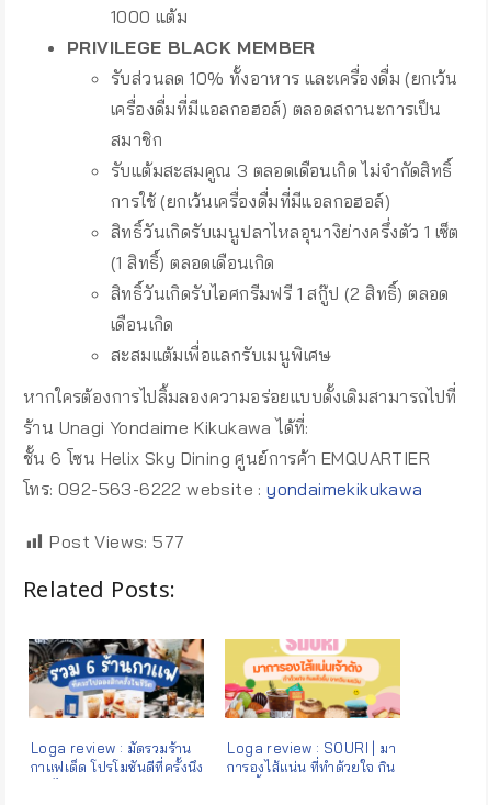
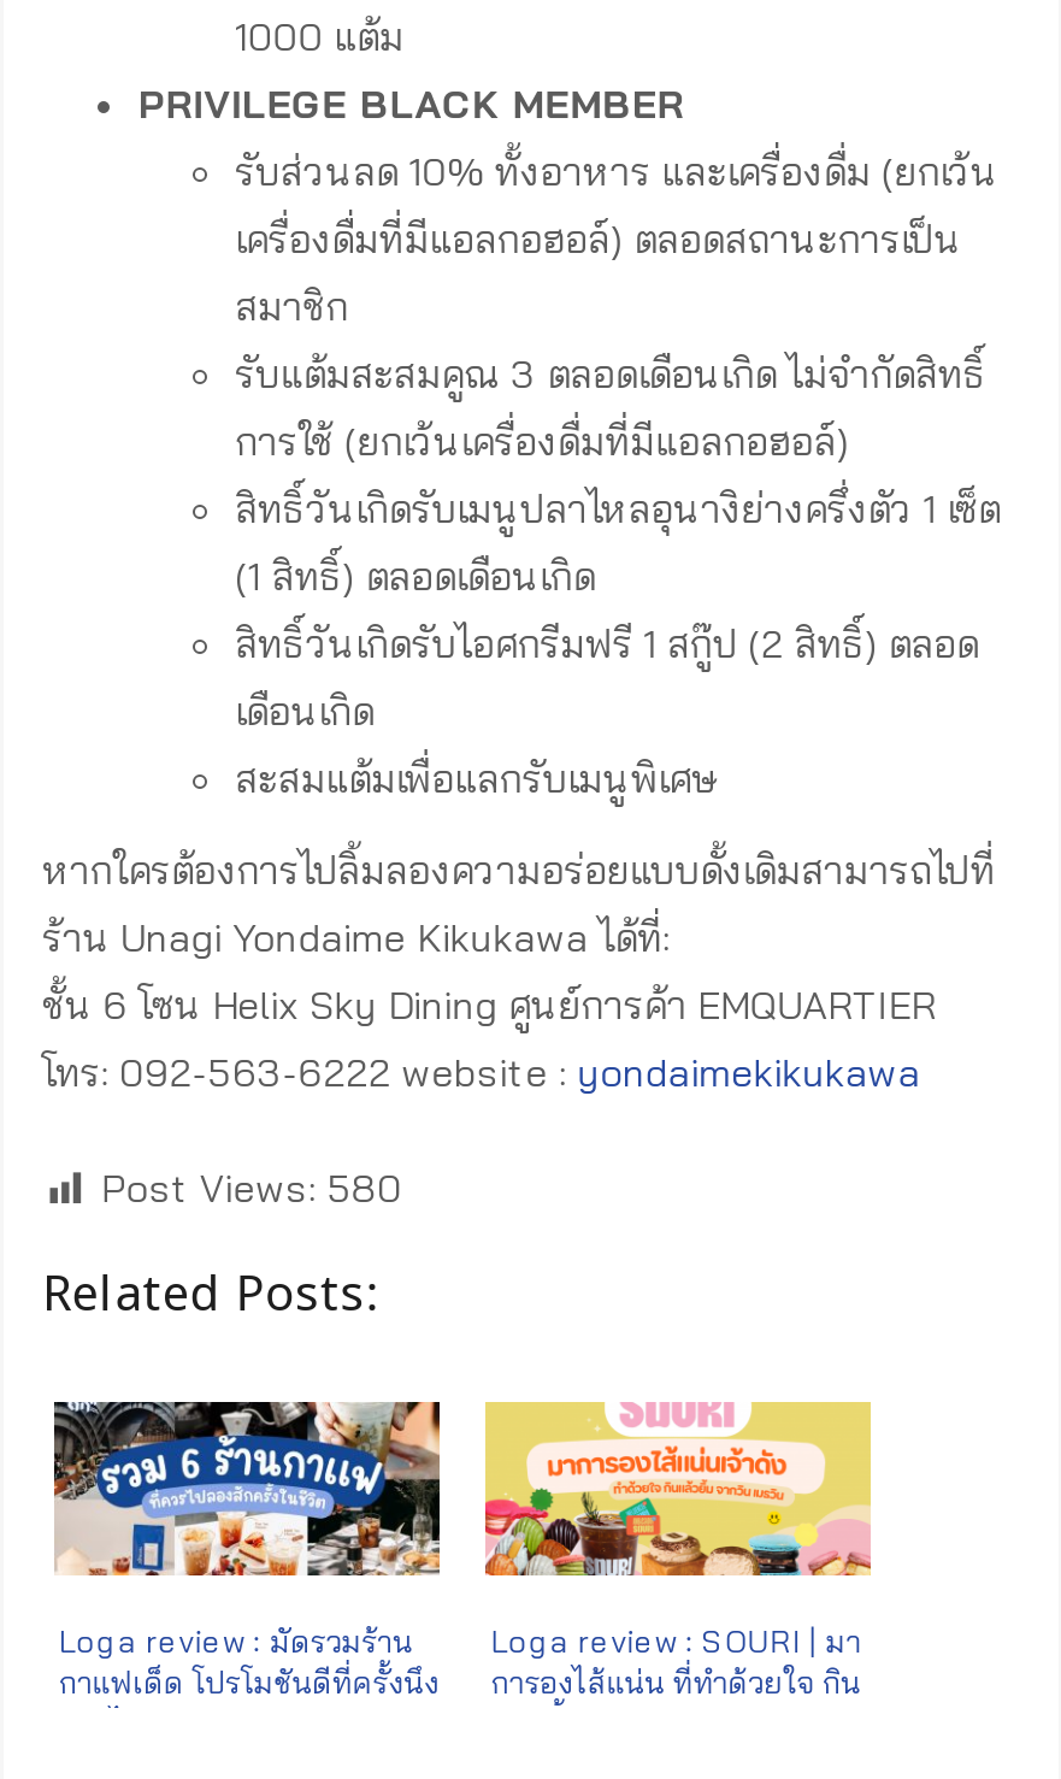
[50,530,185,552] Post Views: 577 -> [101,1164,402,1212] Post Views: 580

